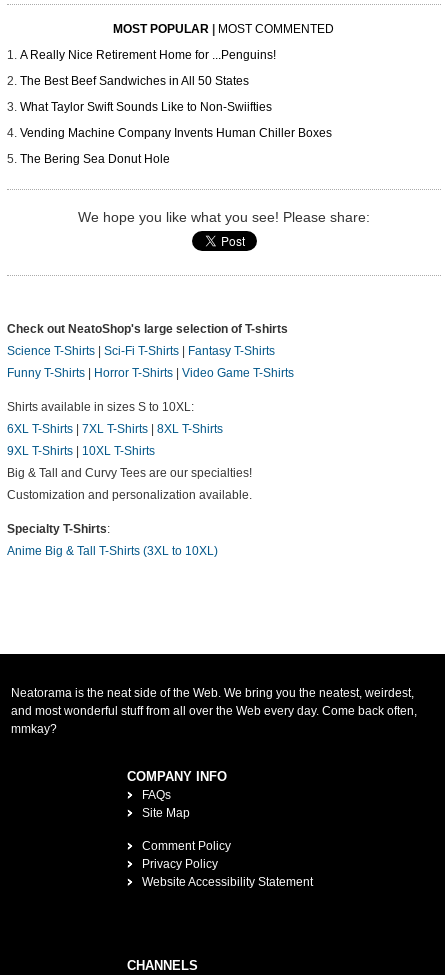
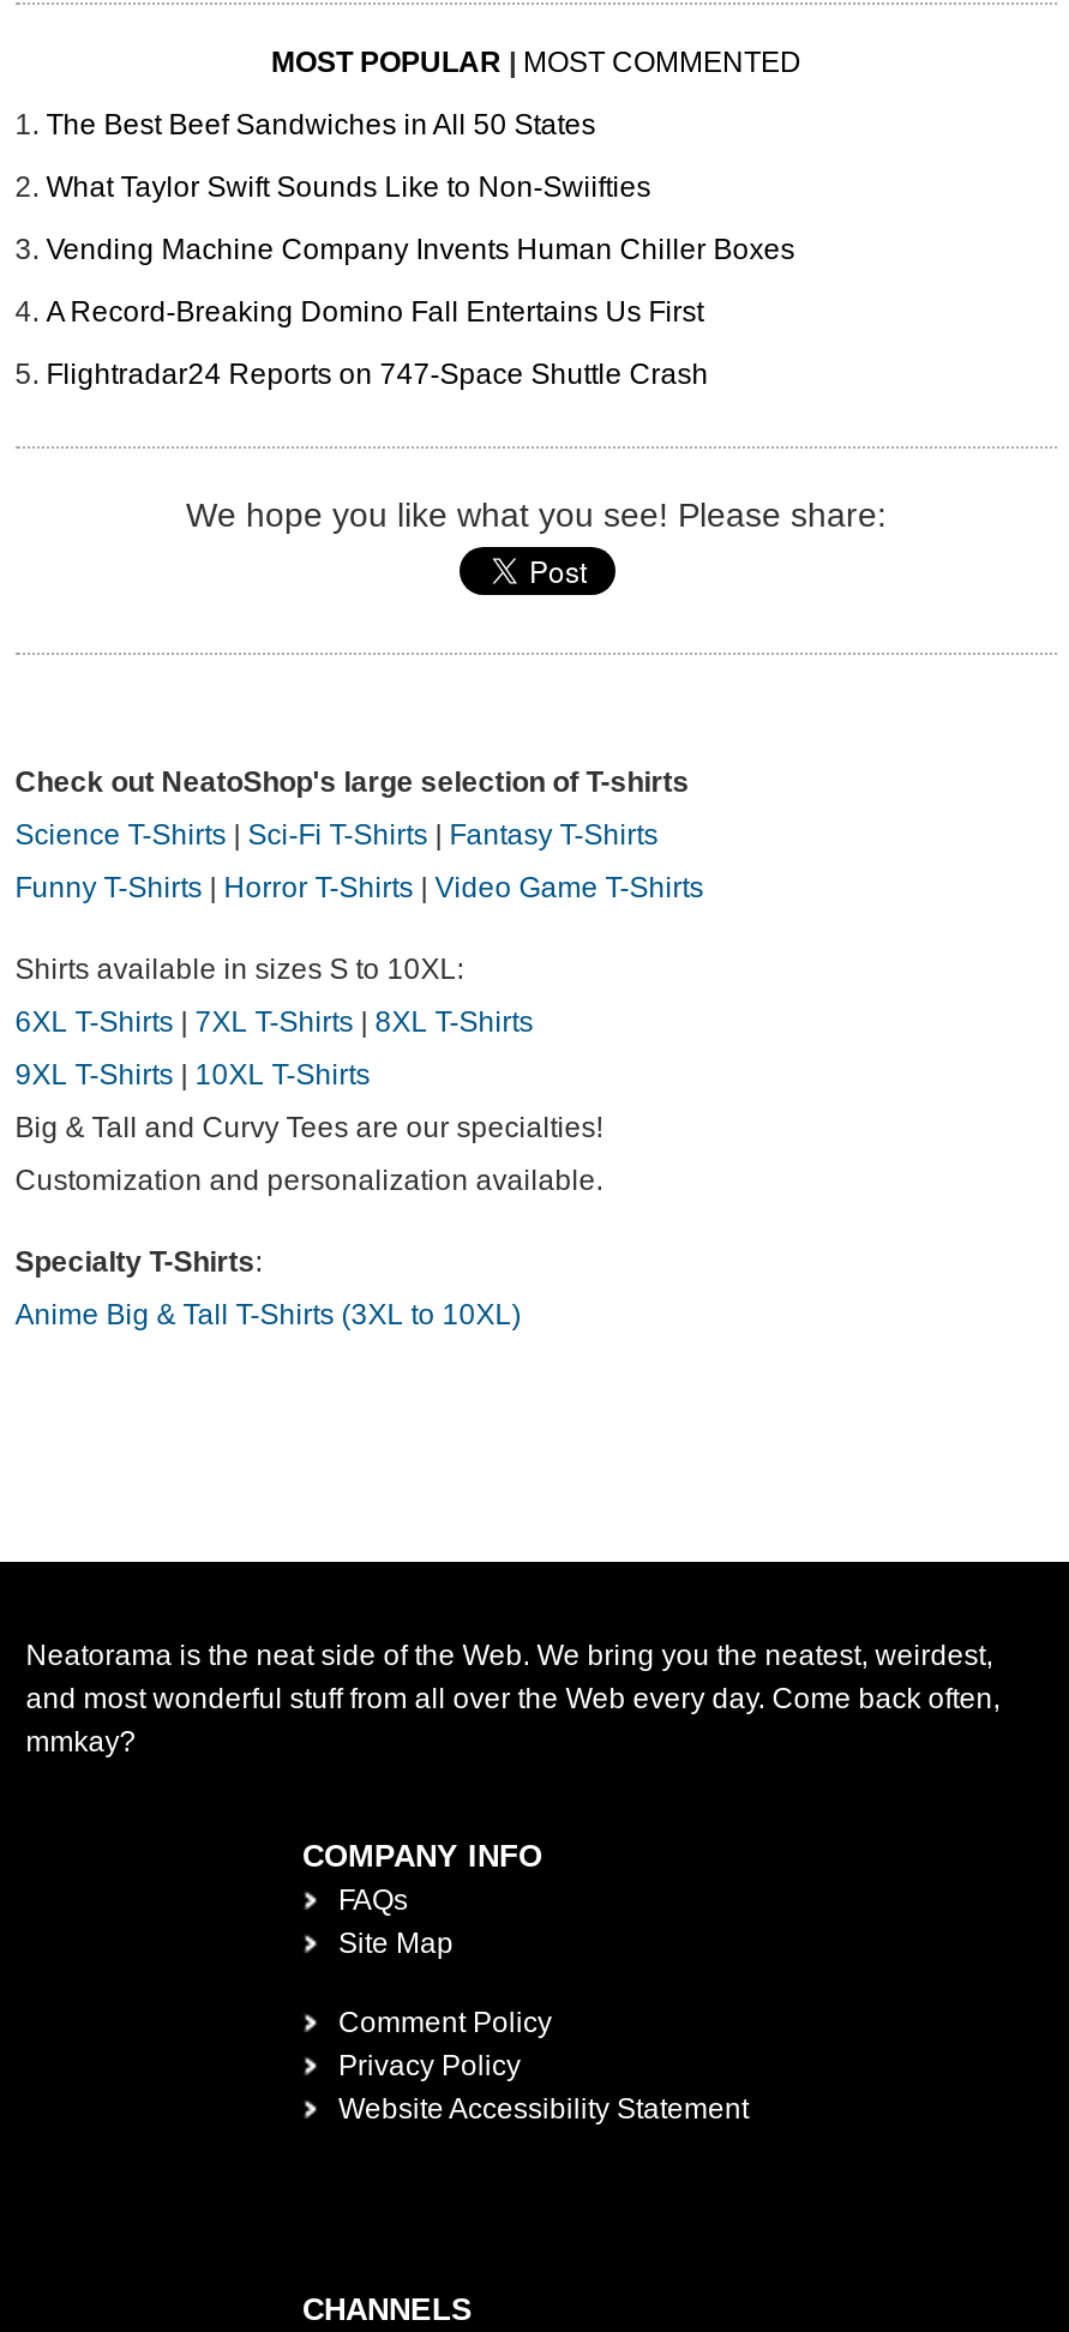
[20,48,276,62] A Really Nice Retirement Home for ...Penguins! -> none
moved [20,74,332,140] -> [46,109,795,268]: The Best Beef Sandwiches in All 50 States | What Taylor Swift Sounds Like to Non-Swiifties | Vending Machine Company Invents Human Chiller Boxes
[20,152,170,166] The Bering Sea Donut Hole -> [46,296,708,392] A Record-Breaking Domino Fall Entertains Us First | Flightradar24 Reports on 747-Space Shuttle Crash

